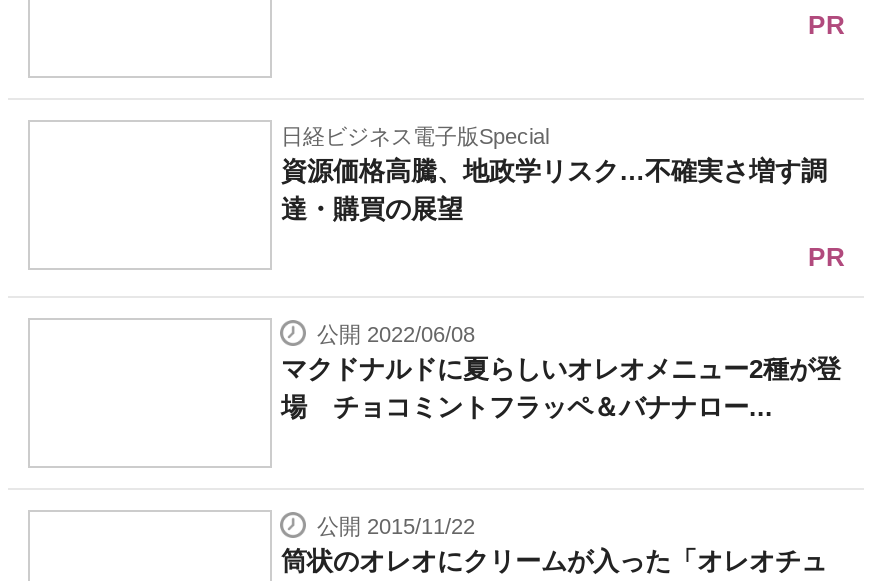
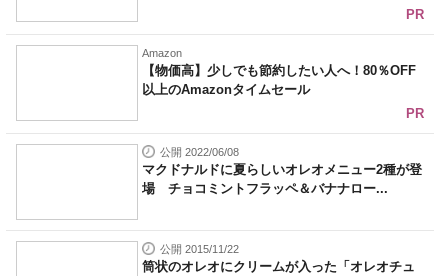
[281,124,827,224] 日経ビジネス電子版Special | 資源価格高騰、地政学リスク…不確実さ増す調 | 達・購買の展望 -> [142,47,416,97] Amazon | 【物価高】少しでも節約したい人へ！80％OFF | 以上のAmazonタイムセール

